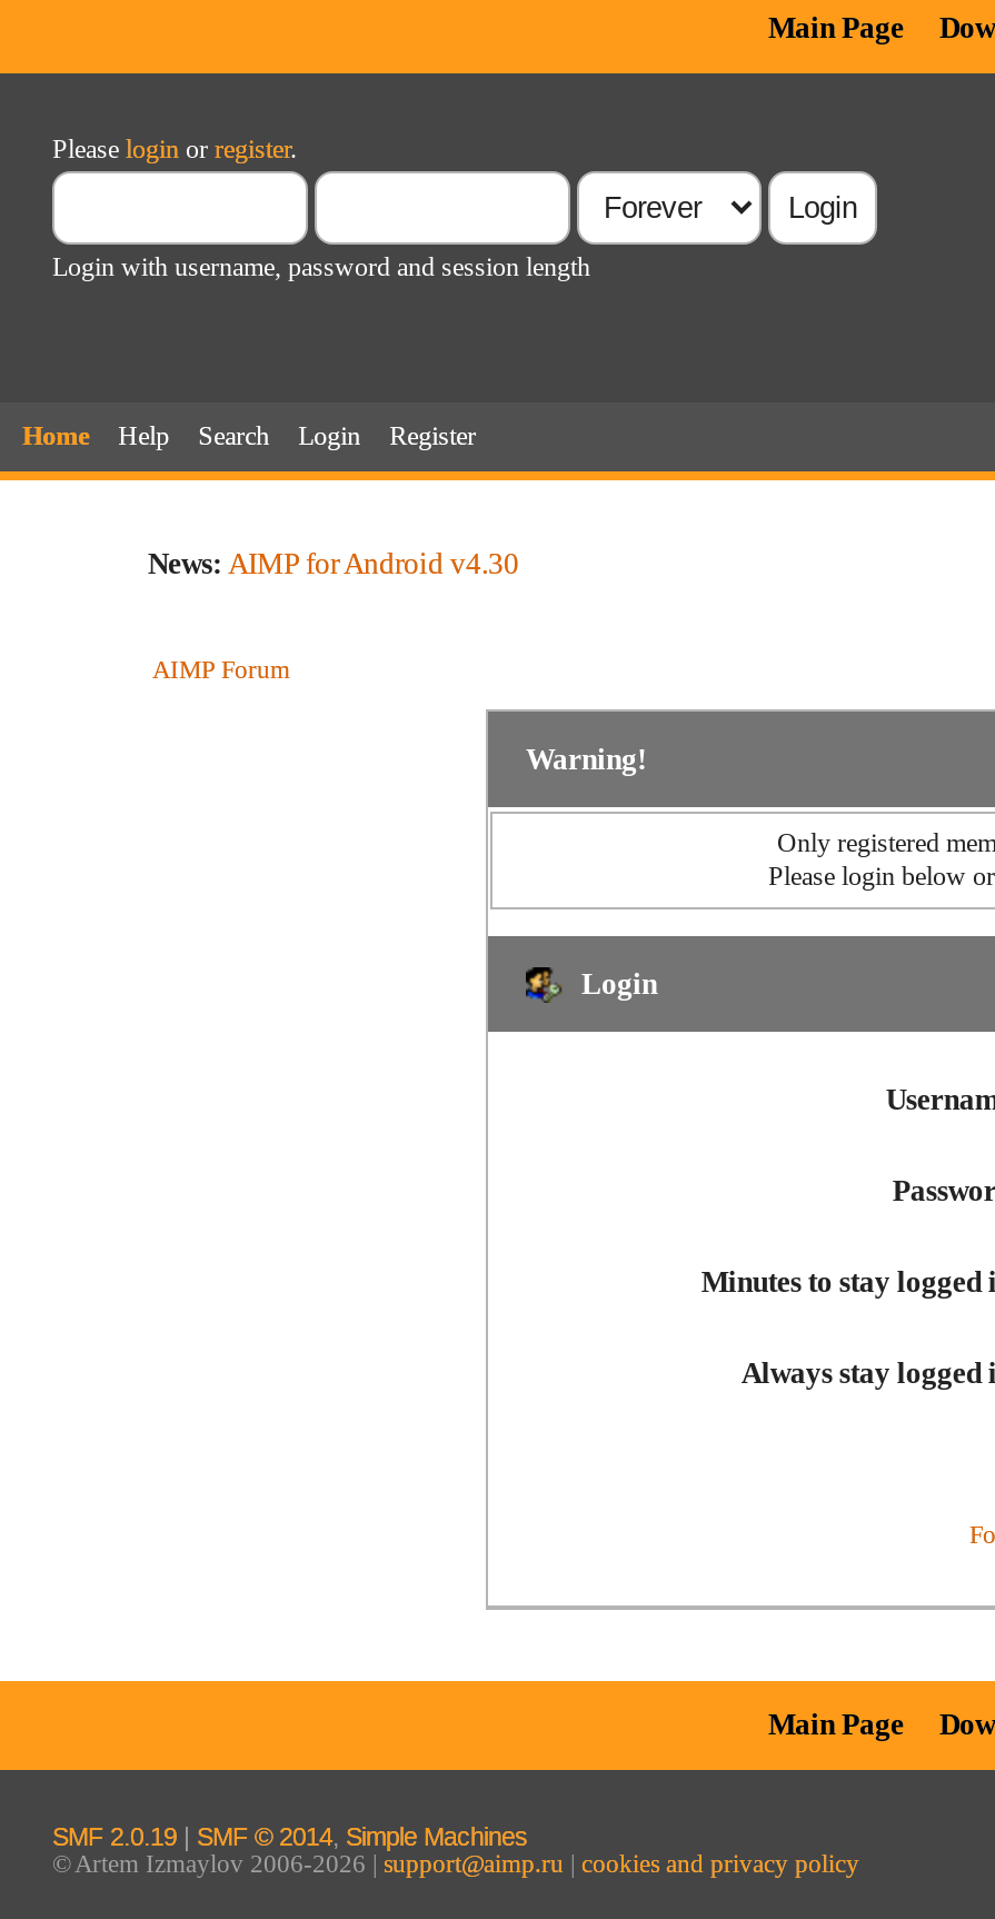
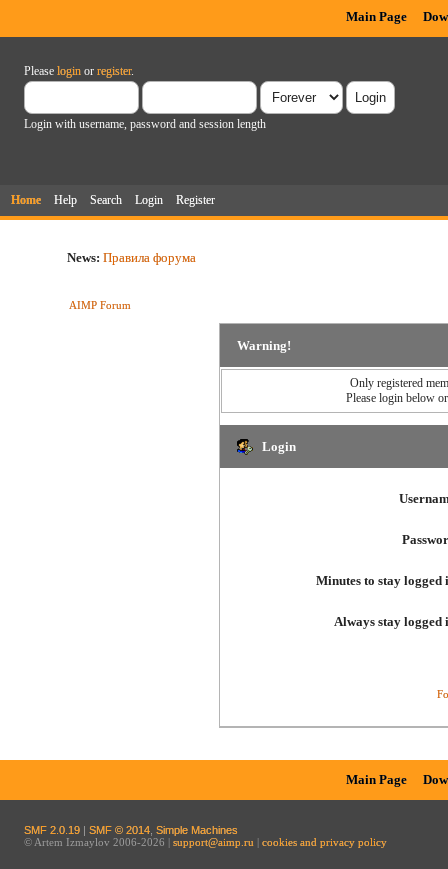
[148,547,519,580] News: AIMP for Android v4.30 -> [67,250,196,265] News: Правила форума

